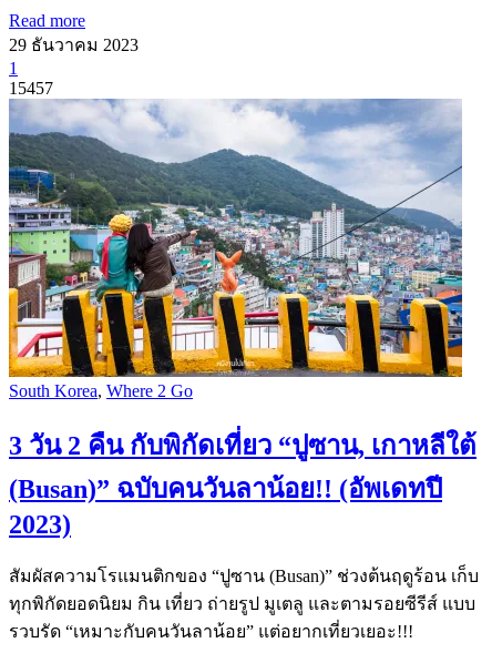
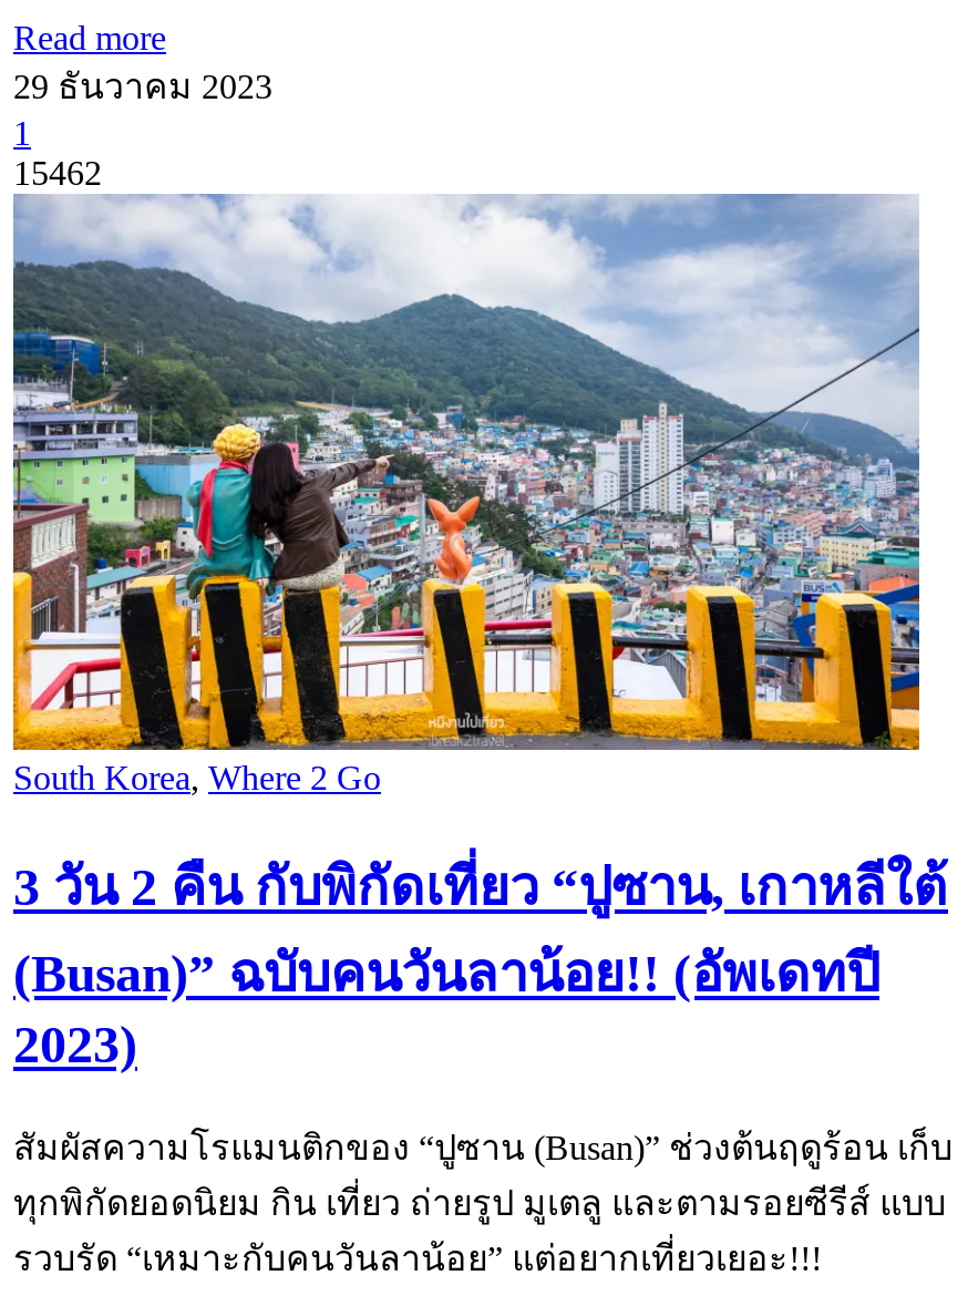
[9,78,53,97] 15457 -> [13,153,102,191] 15462

